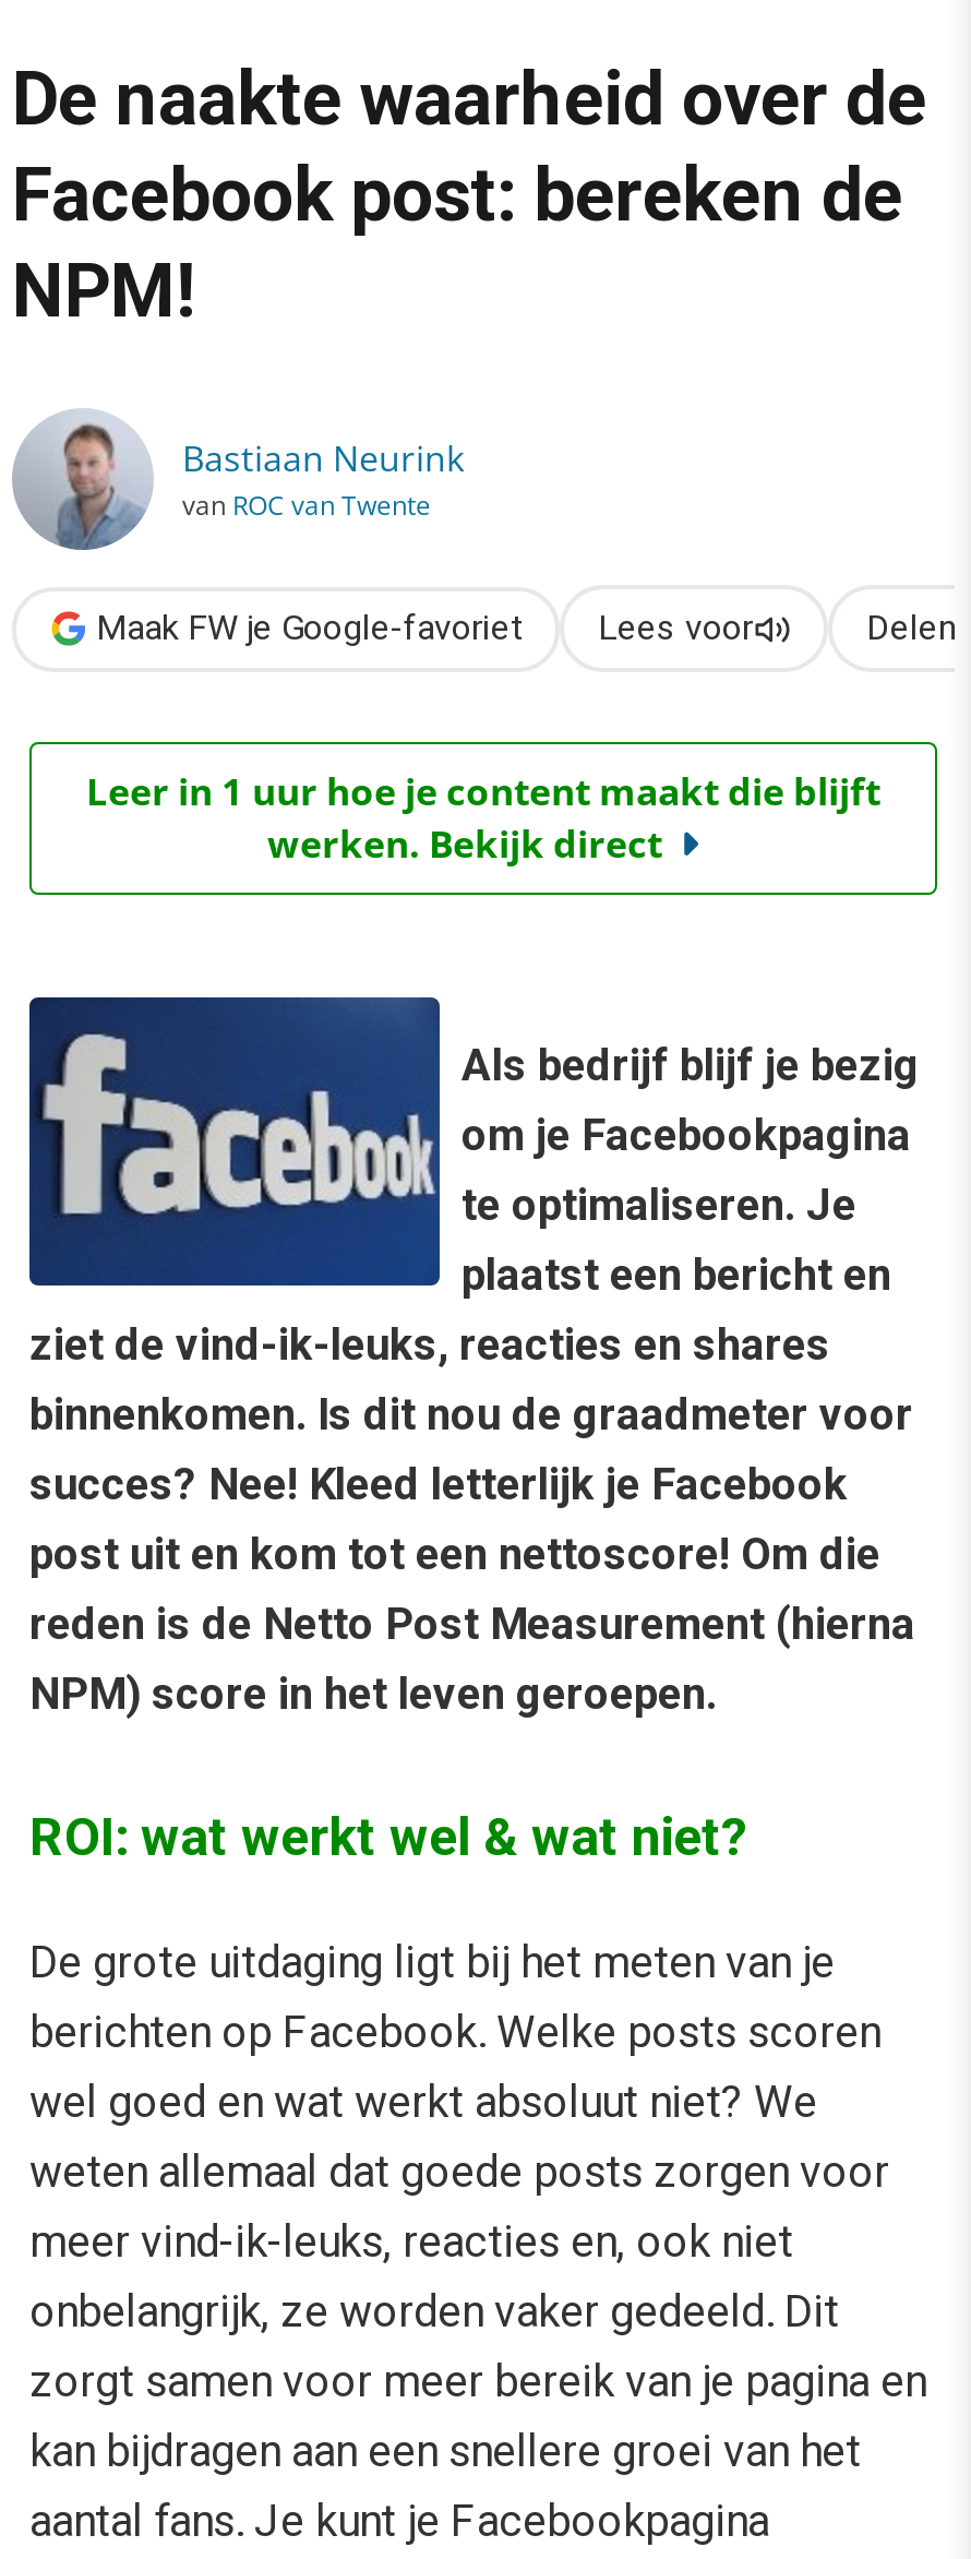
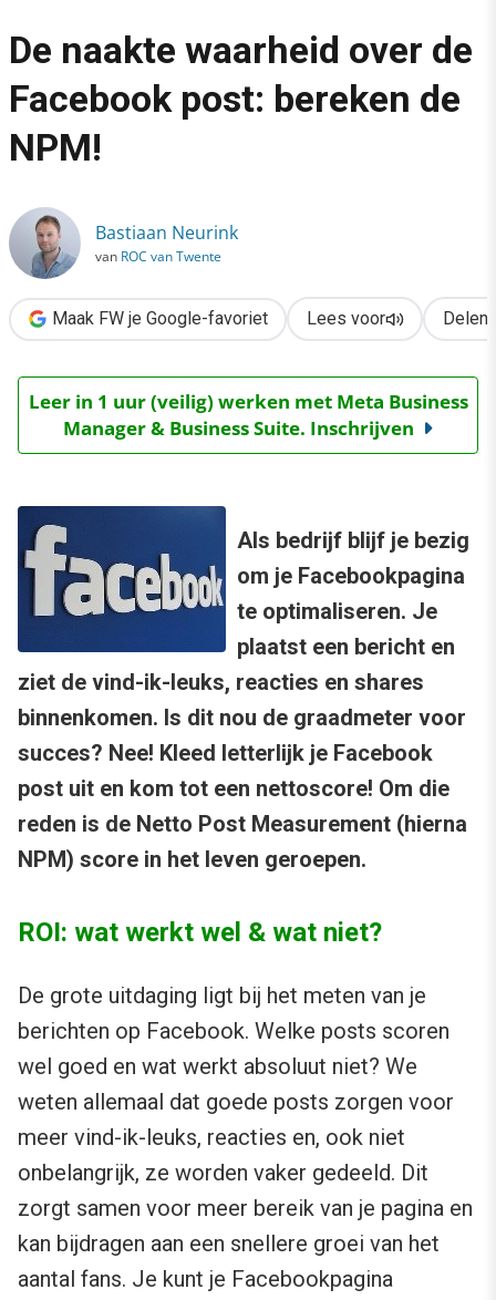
[86,767,880,869] Leer in 1 uur hoe je content maakt die blijft | werken. Bekijk direct -> [28,389,468,441] Leer in 1 uur (veilig) werken met Meta Business | Manager & Business Suite. Inschrijven

